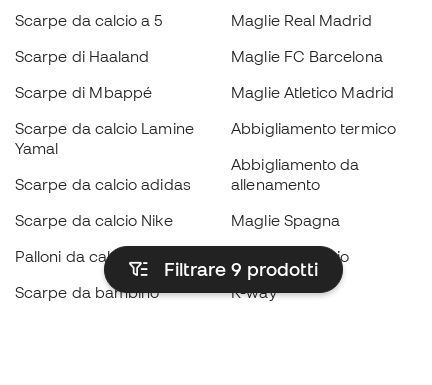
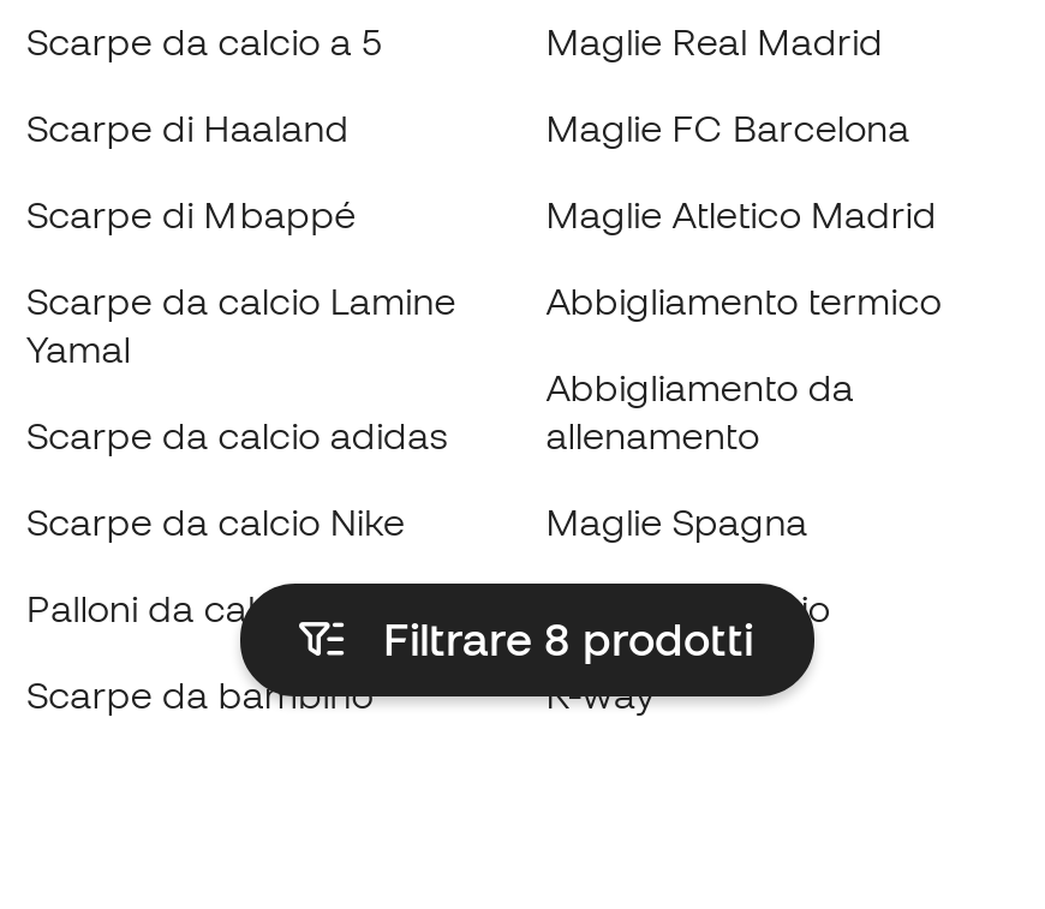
[163,258,317,280] Filtrare 9 prodotti -> [383,612,753,665] Filtrare 8 prodotti

